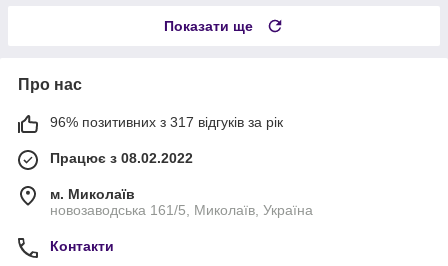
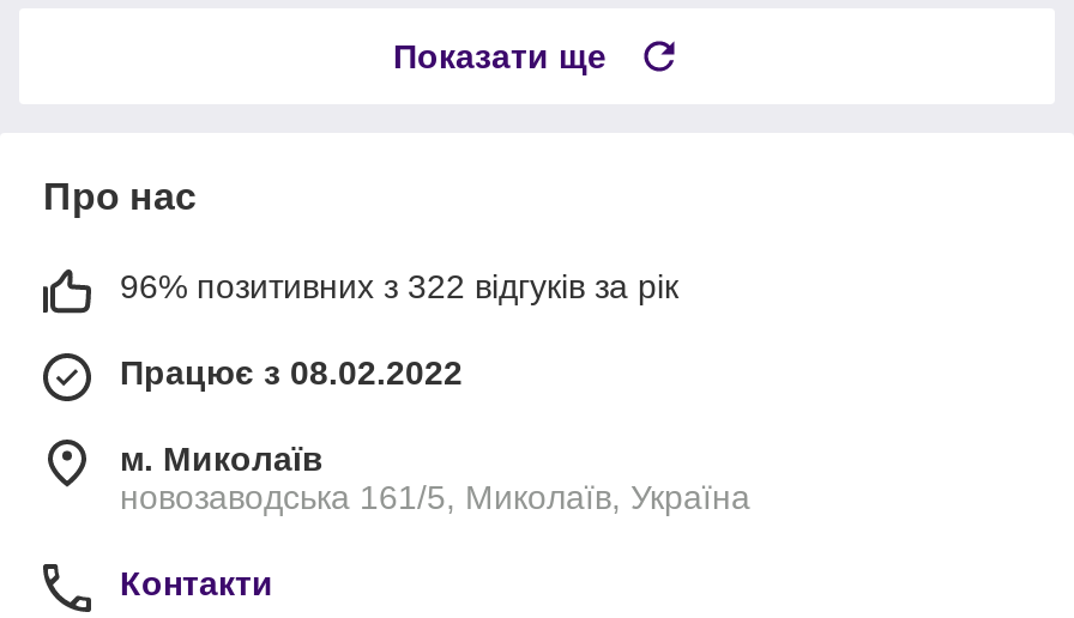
[50,114,283,130] 96% позитивних з 317 відгуків за рік -> [120,267,678,305] 96% позитивних з 322 відгуків за рік

